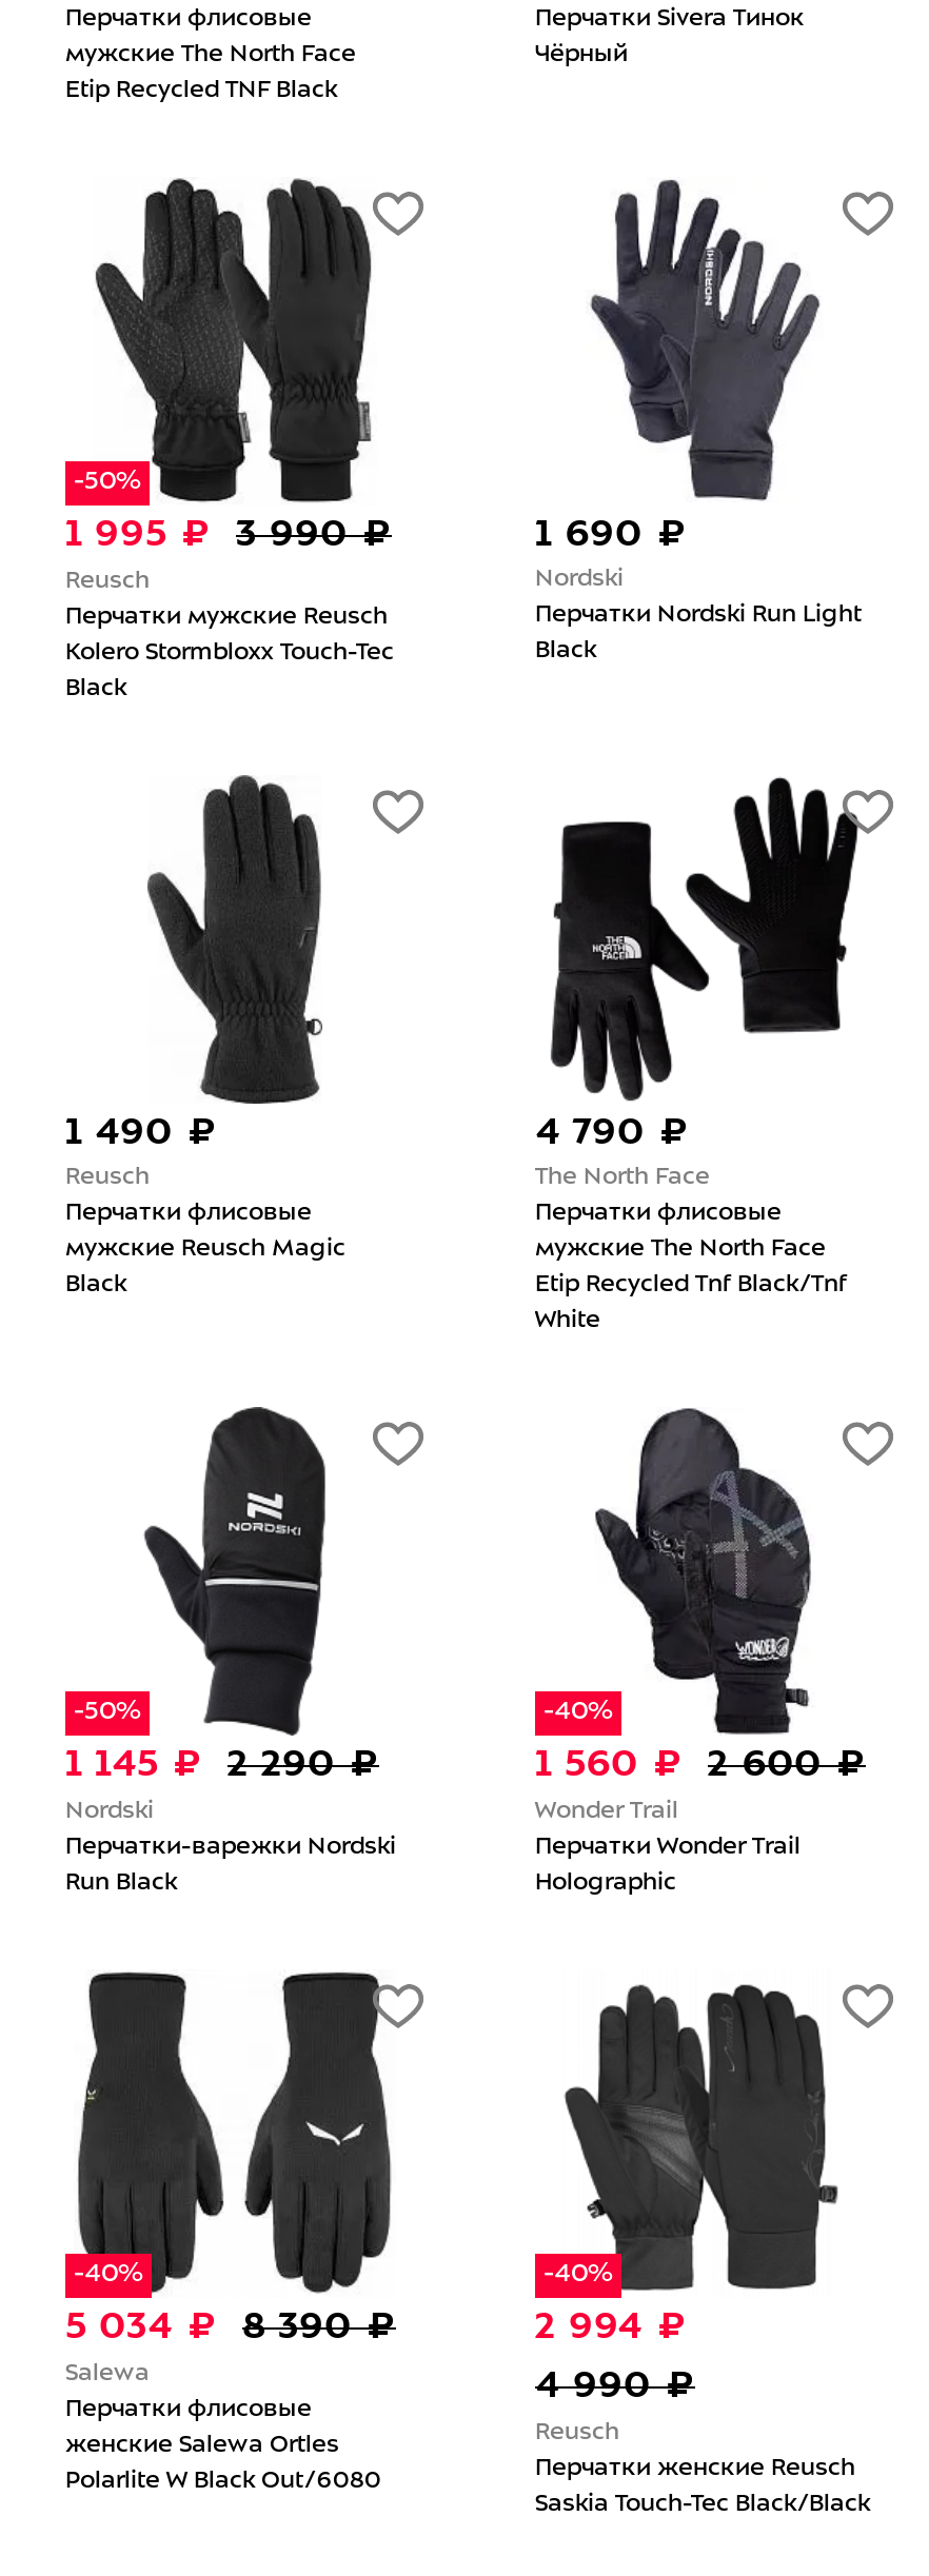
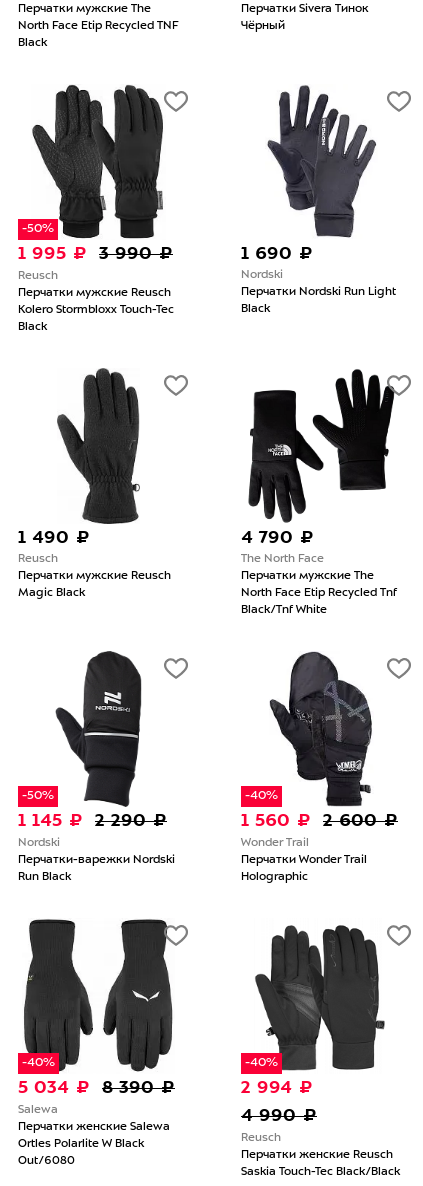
[65,8,312,32] Перчатки флисовые -> [18,4,151,15] Перчатки мужские The
[65,44,356,67] мужские The North Face -> [18,21,178,32] North Face Etip Recycled TNF
[65,80,337,103] Etip Recycled TNF Black -> [18,38,47,49] Black
[65,1203,345,1297] Перчатки флисовые | мужские Reusch Magic | Black -> [18,571,171,599] Перчатки мужские Reusch | Magic Black
[535,1203,847,1333] Перчатки флисовые | мужские The North Face | Etip Recycled Tnf Black/Tnf | White -> [241,571,397,616] Перчатки мужские The | North Face Etip Recycled Tnf | Black/Tnf White
[65,2399,312,2422] Перчатки флисовые -> [18,1122,170,1133] Перчатки женские Salewa
[65,2435,339,2458] женские Salewa Ortles -> [18,1139,144,1150] Ortles Polarlite W Black
[65,2471,381,2494] Polarlite W Black Out/6080 -> [18,1156,75,1167] Out/6080

